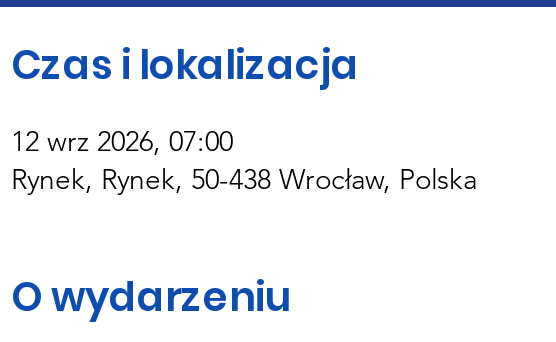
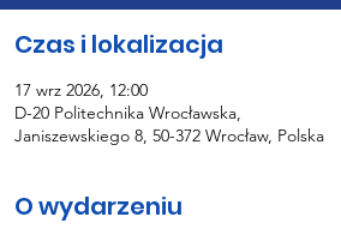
[11,123,477,197] 12 wrz 2026, 07:00 | Rynek, Rynek, 50-438 Wrocław, Polska -> [14,79,324,146] 17 wrz 2026, 12:00 | D-20 Politechnika Wrocławska, | Janiszewskiego 8, 50-372 Wrocław, Polska

